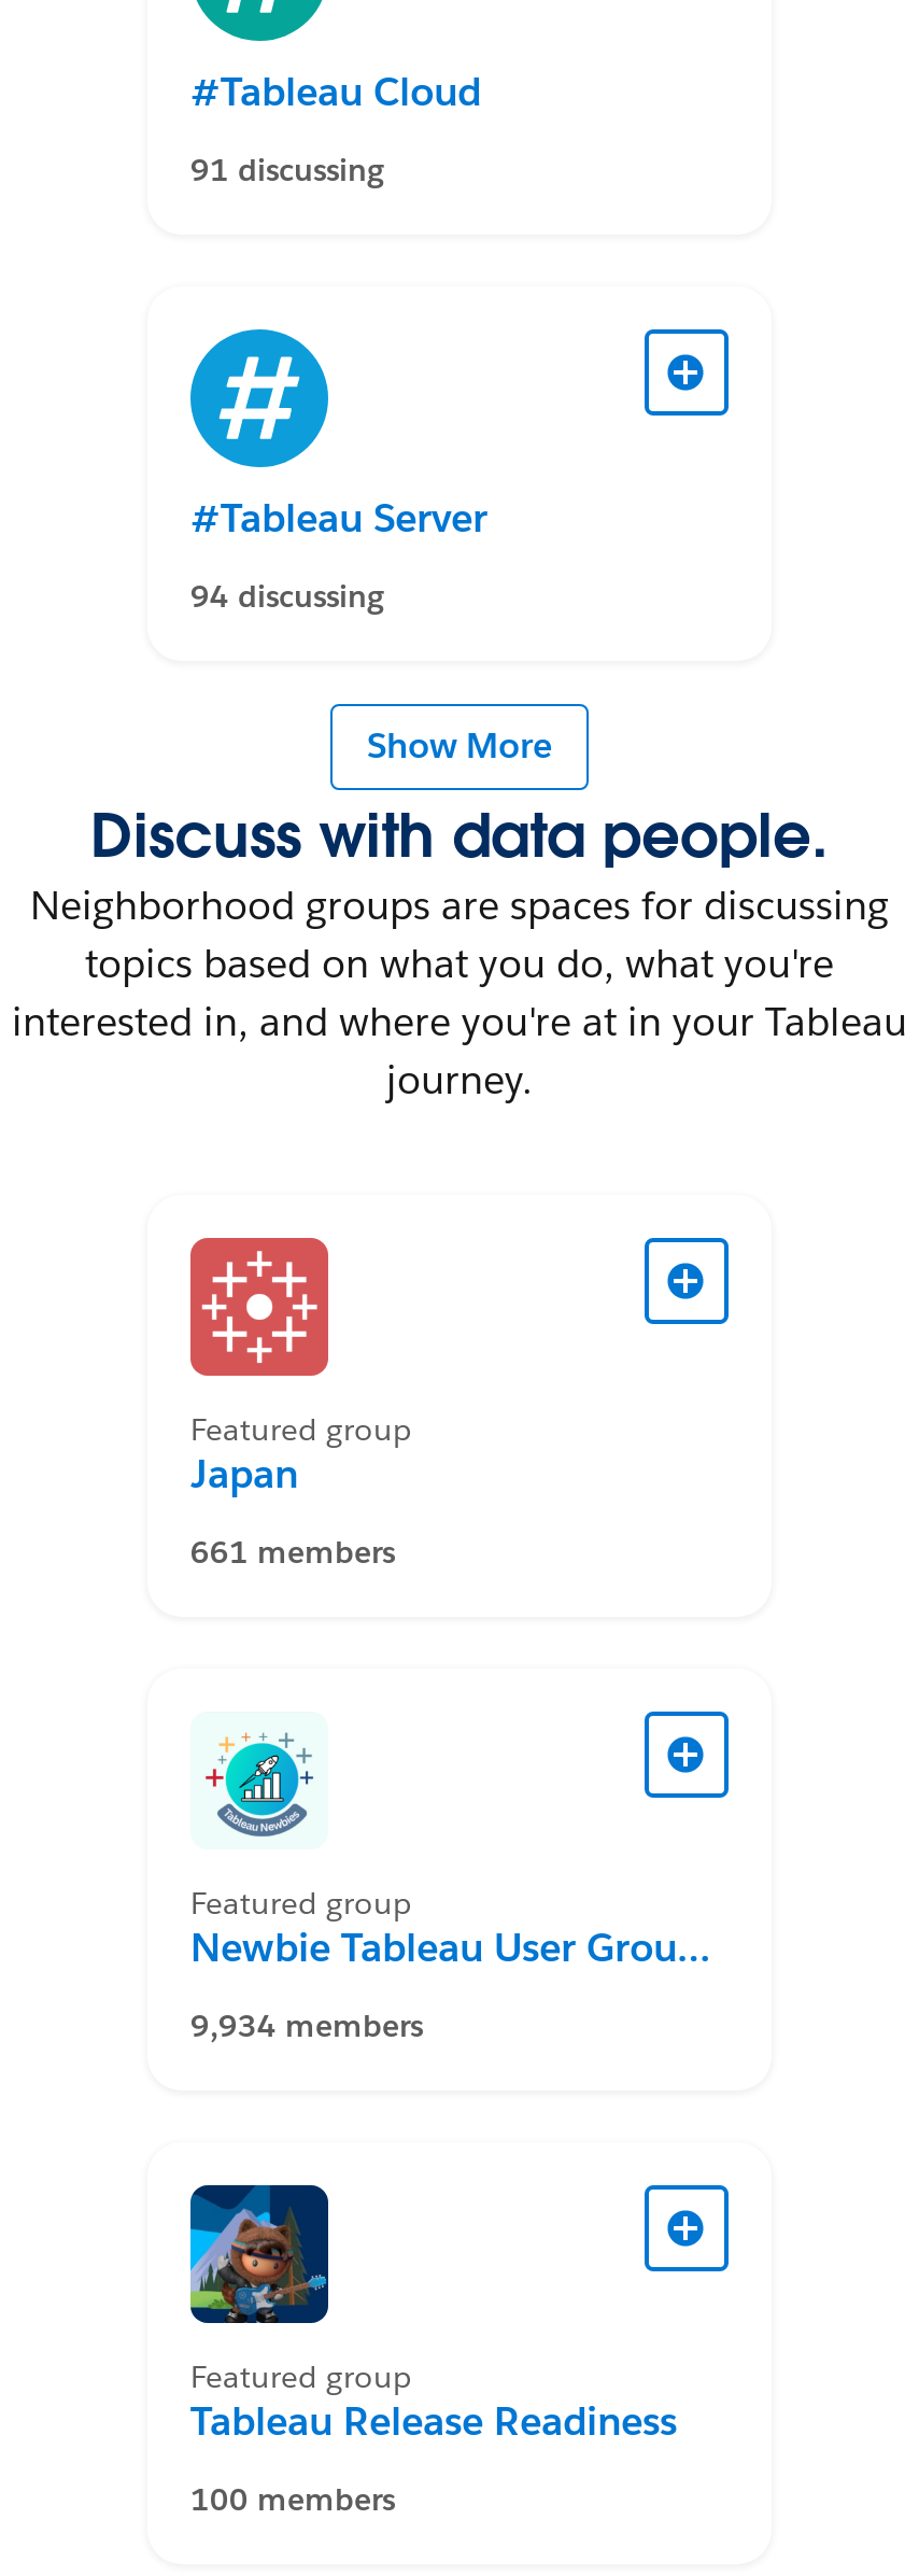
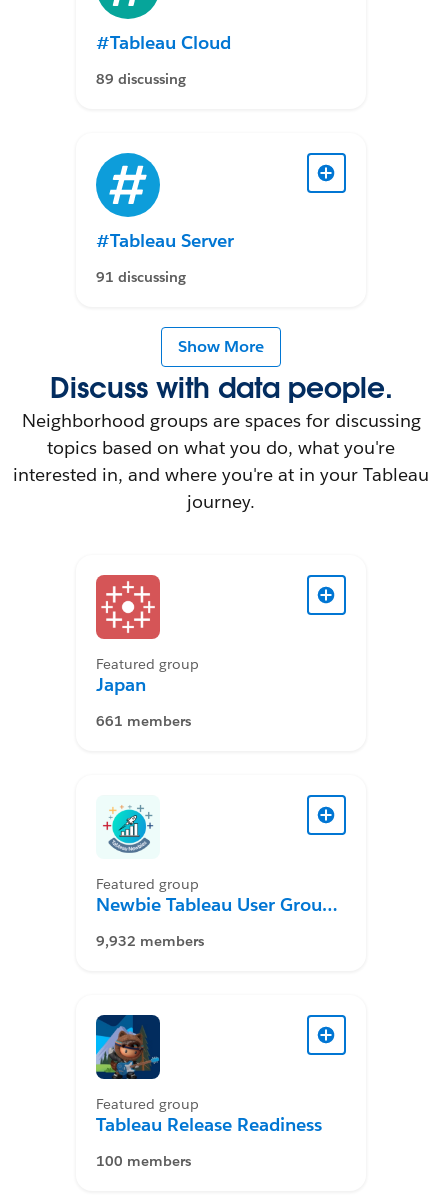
[190,151,384,189] 91 discussing -> [96,70,186,88] 89 discussing
[190,577,384,616] 94 discussing -> [96,268,186,286] 91 discussing
[190,2007,423,2045] 9,934 members -> [96,932,204,950] 9,932 members

